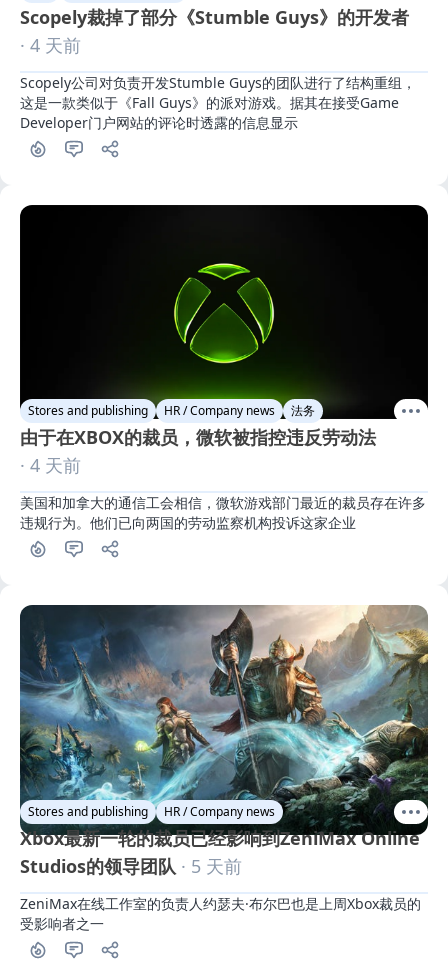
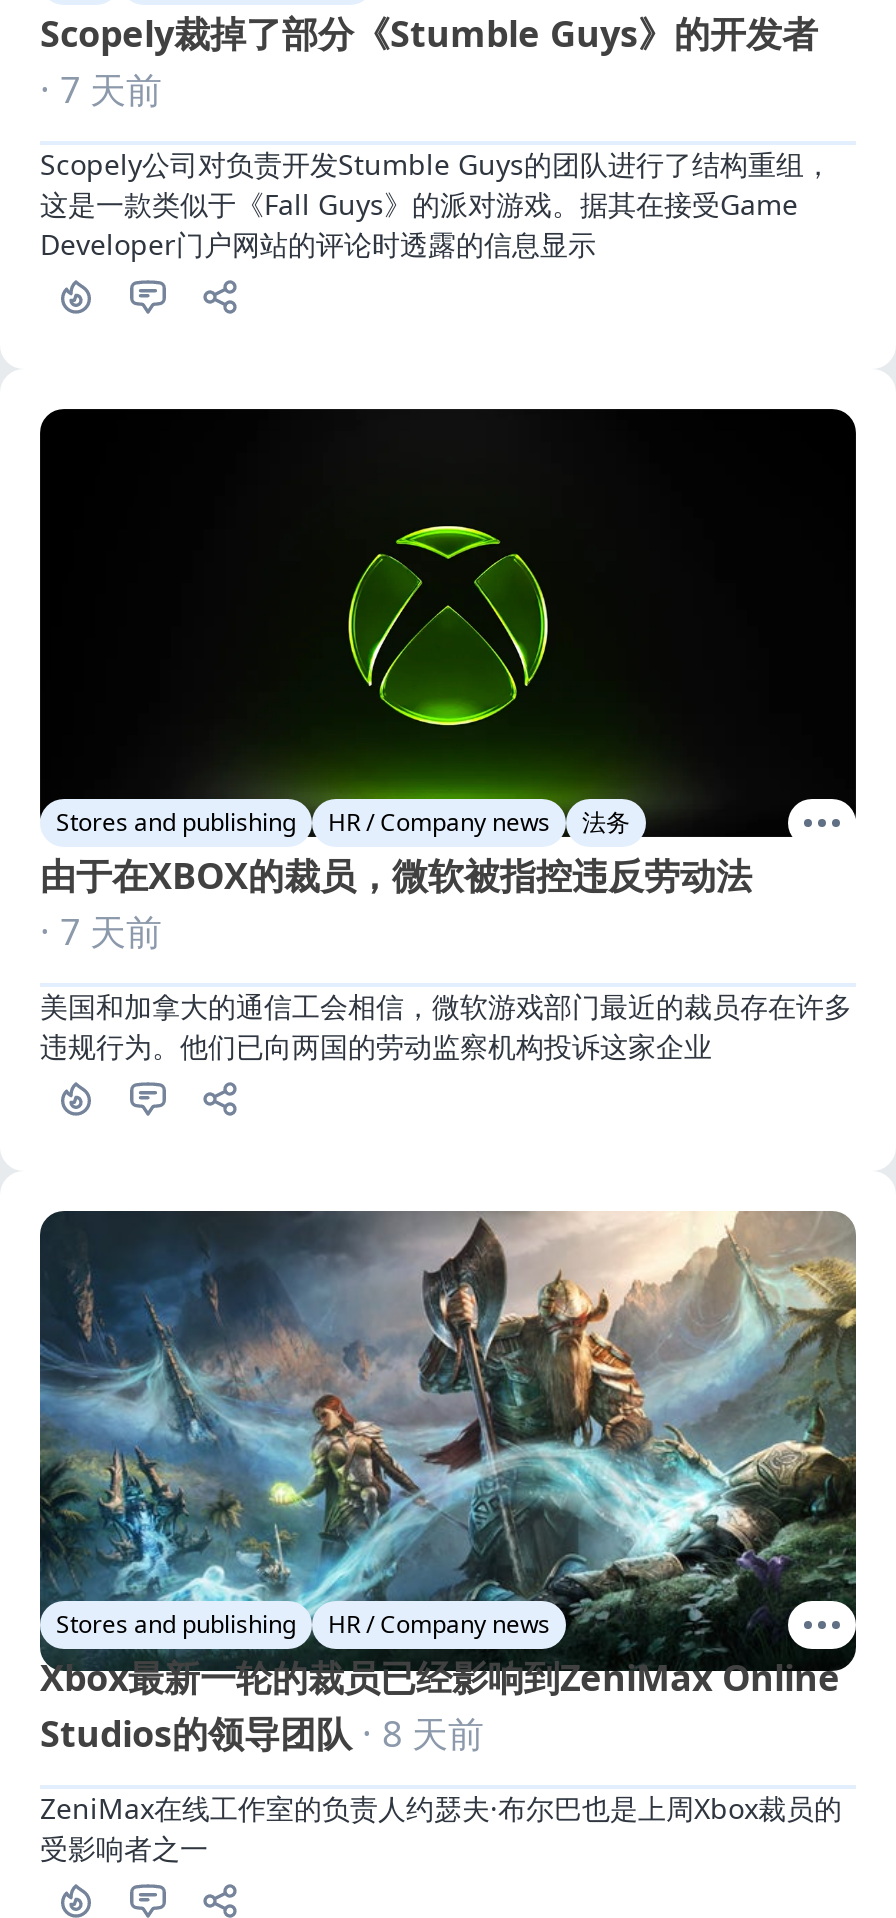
[20,32,81,56] · 4 天前 -> [40,65,162,113] · 7 天前
[20,453,81,477] · 4 天前 -> [40,907,162,955] · 7 天前
[20,854,242,878] Studios的领导团队· 5 天前 -> [40,1708,484,1756] Studios的领导团队· 8 天前

